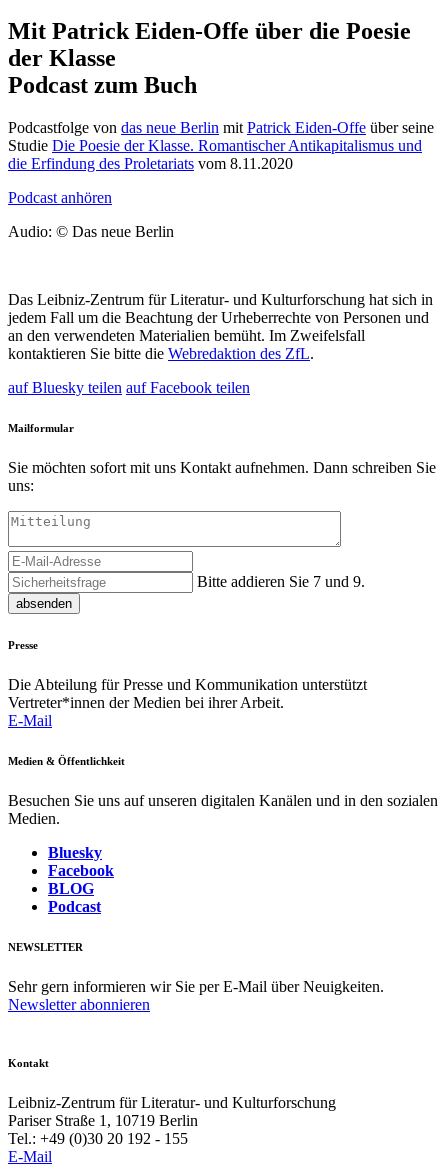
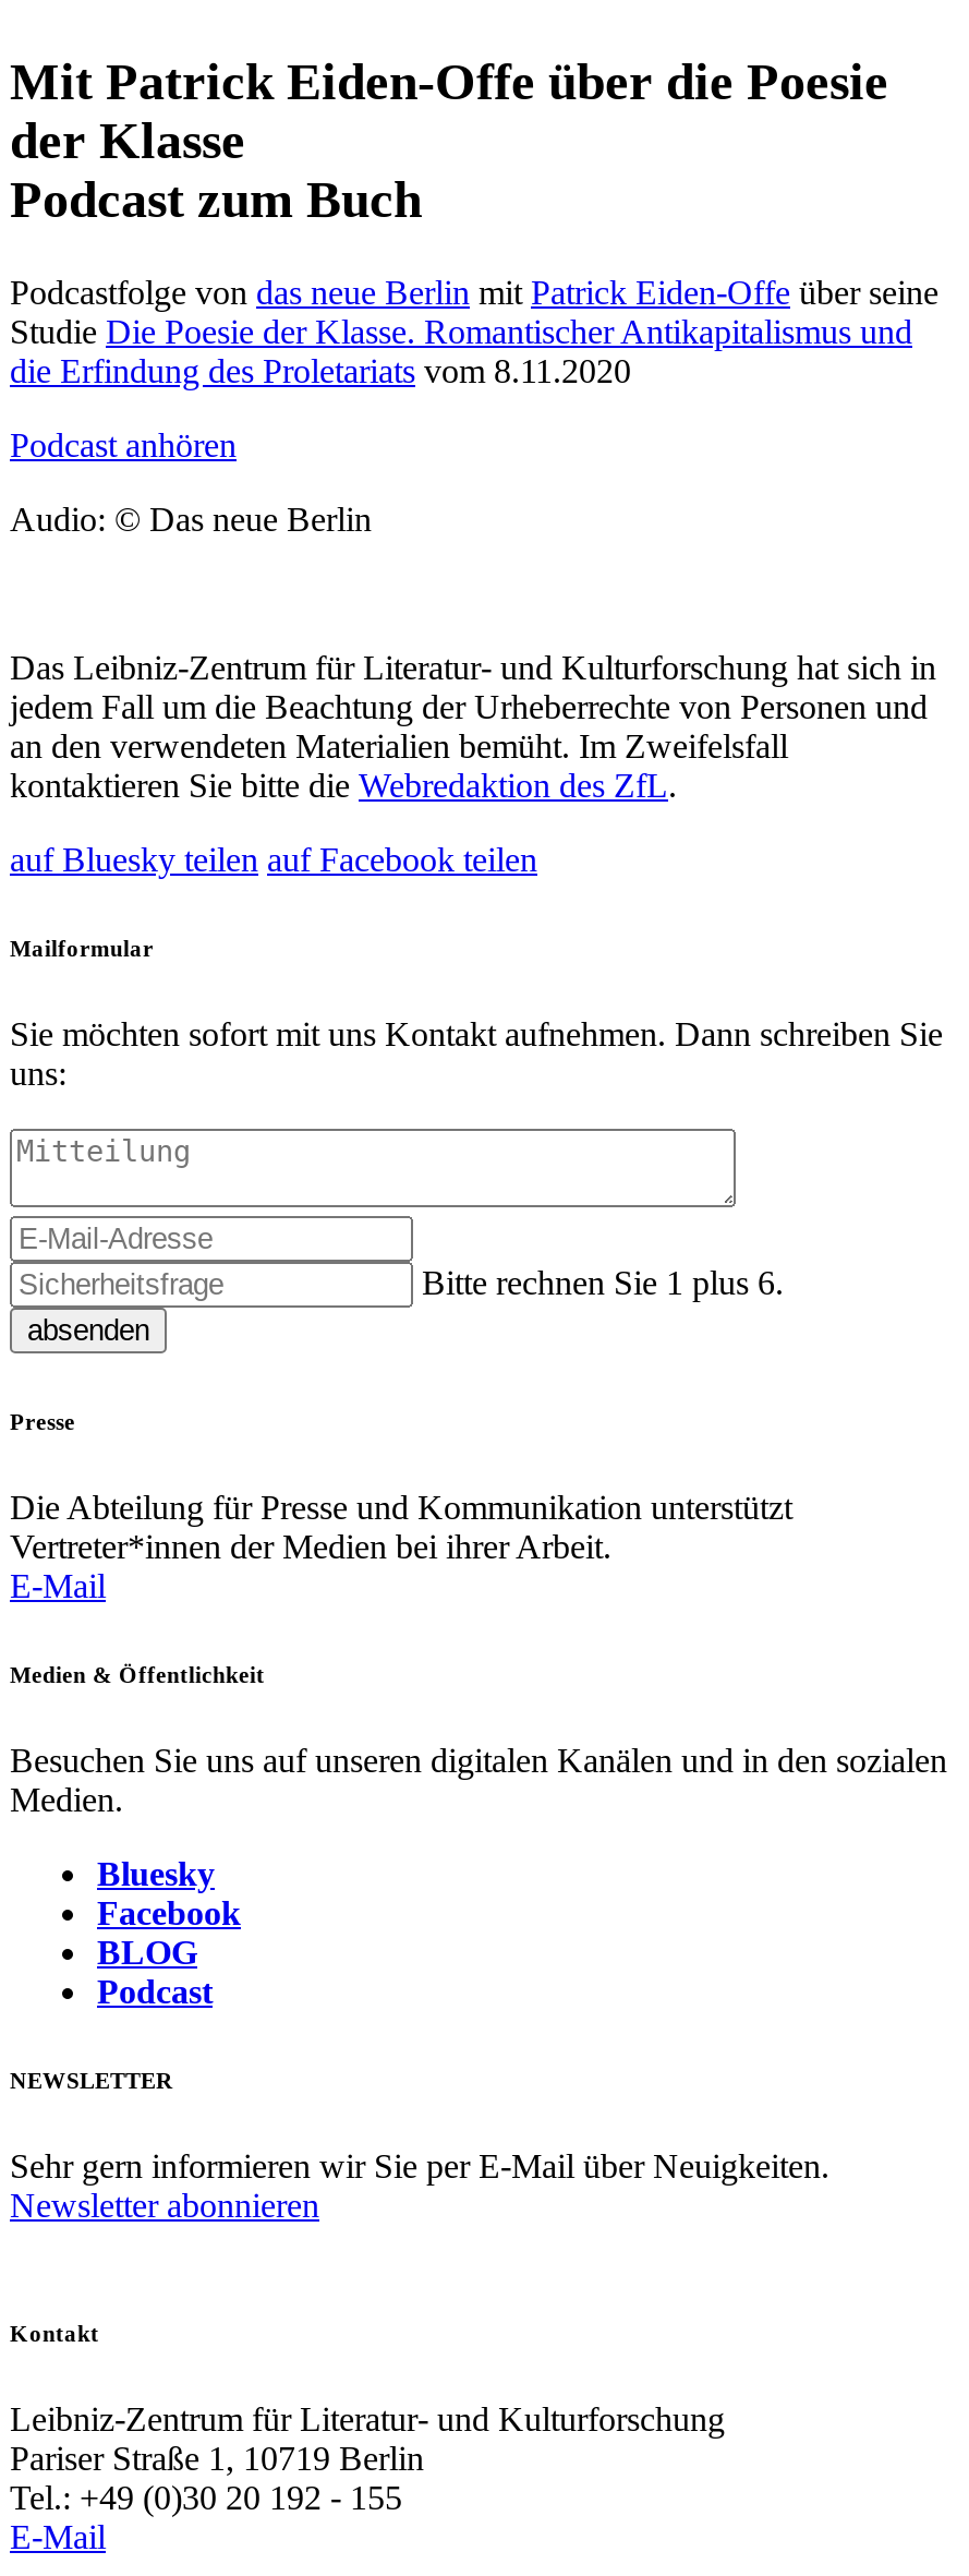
[197,573,365,590] Bitte addieren Sie 7 und 9. -> [422,1264,784,1301] Bitte rechnen Sie 1 plus 6.

